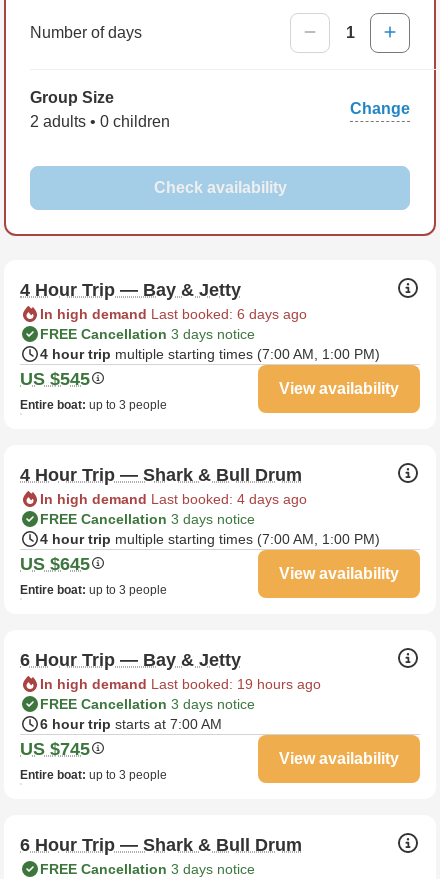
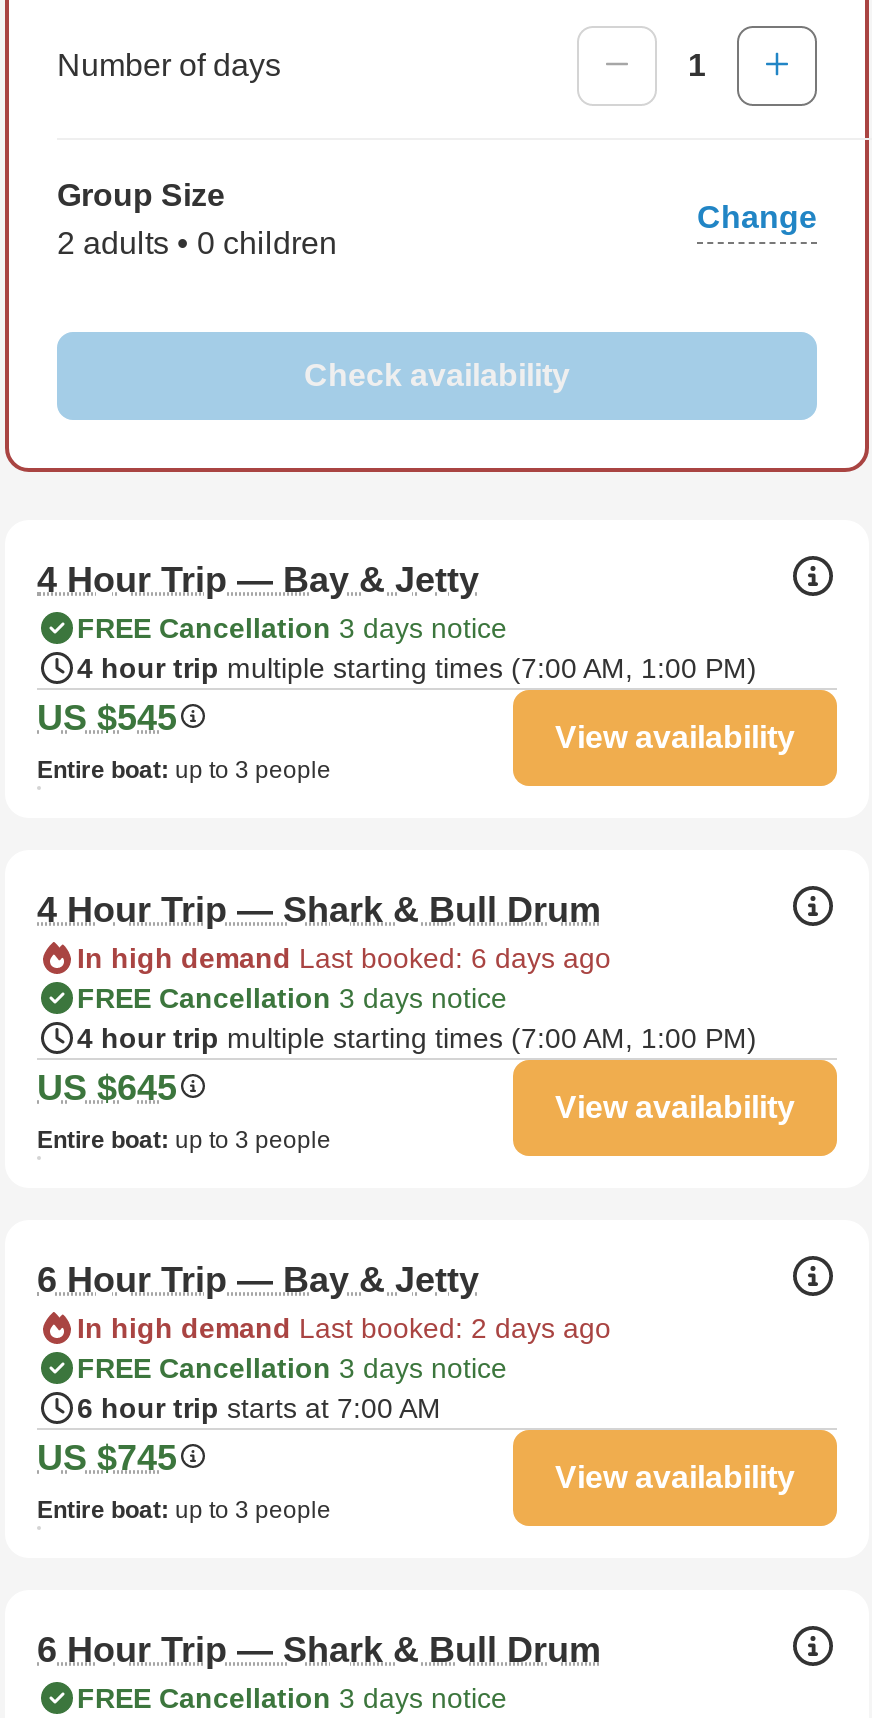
moved [40,306,307,322] -> [77,941,611,973]: In high demand Last booked: 6 days ago
[40,491,307,507] In high demand Last booked: 4 days ago -> none
[40,676,321,692] In high demand Last booked: 19 hours ago -> [77,1311,611,1343] In high demand Last booked: 2 days ago

